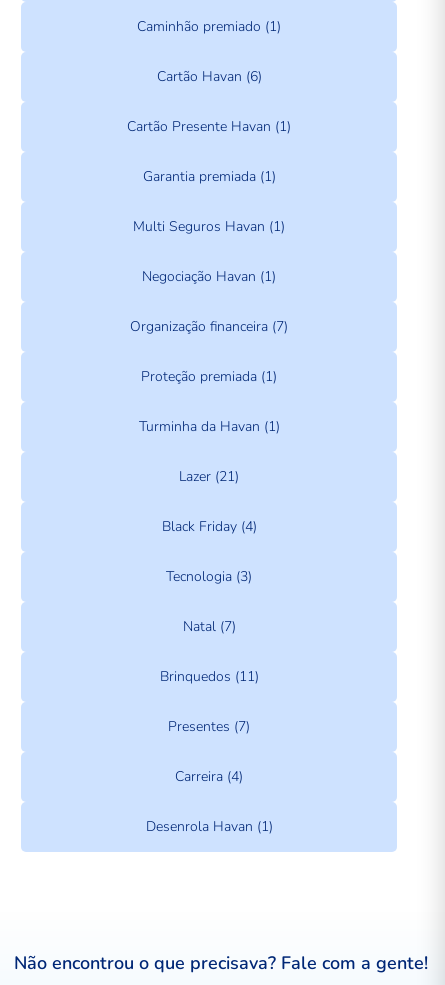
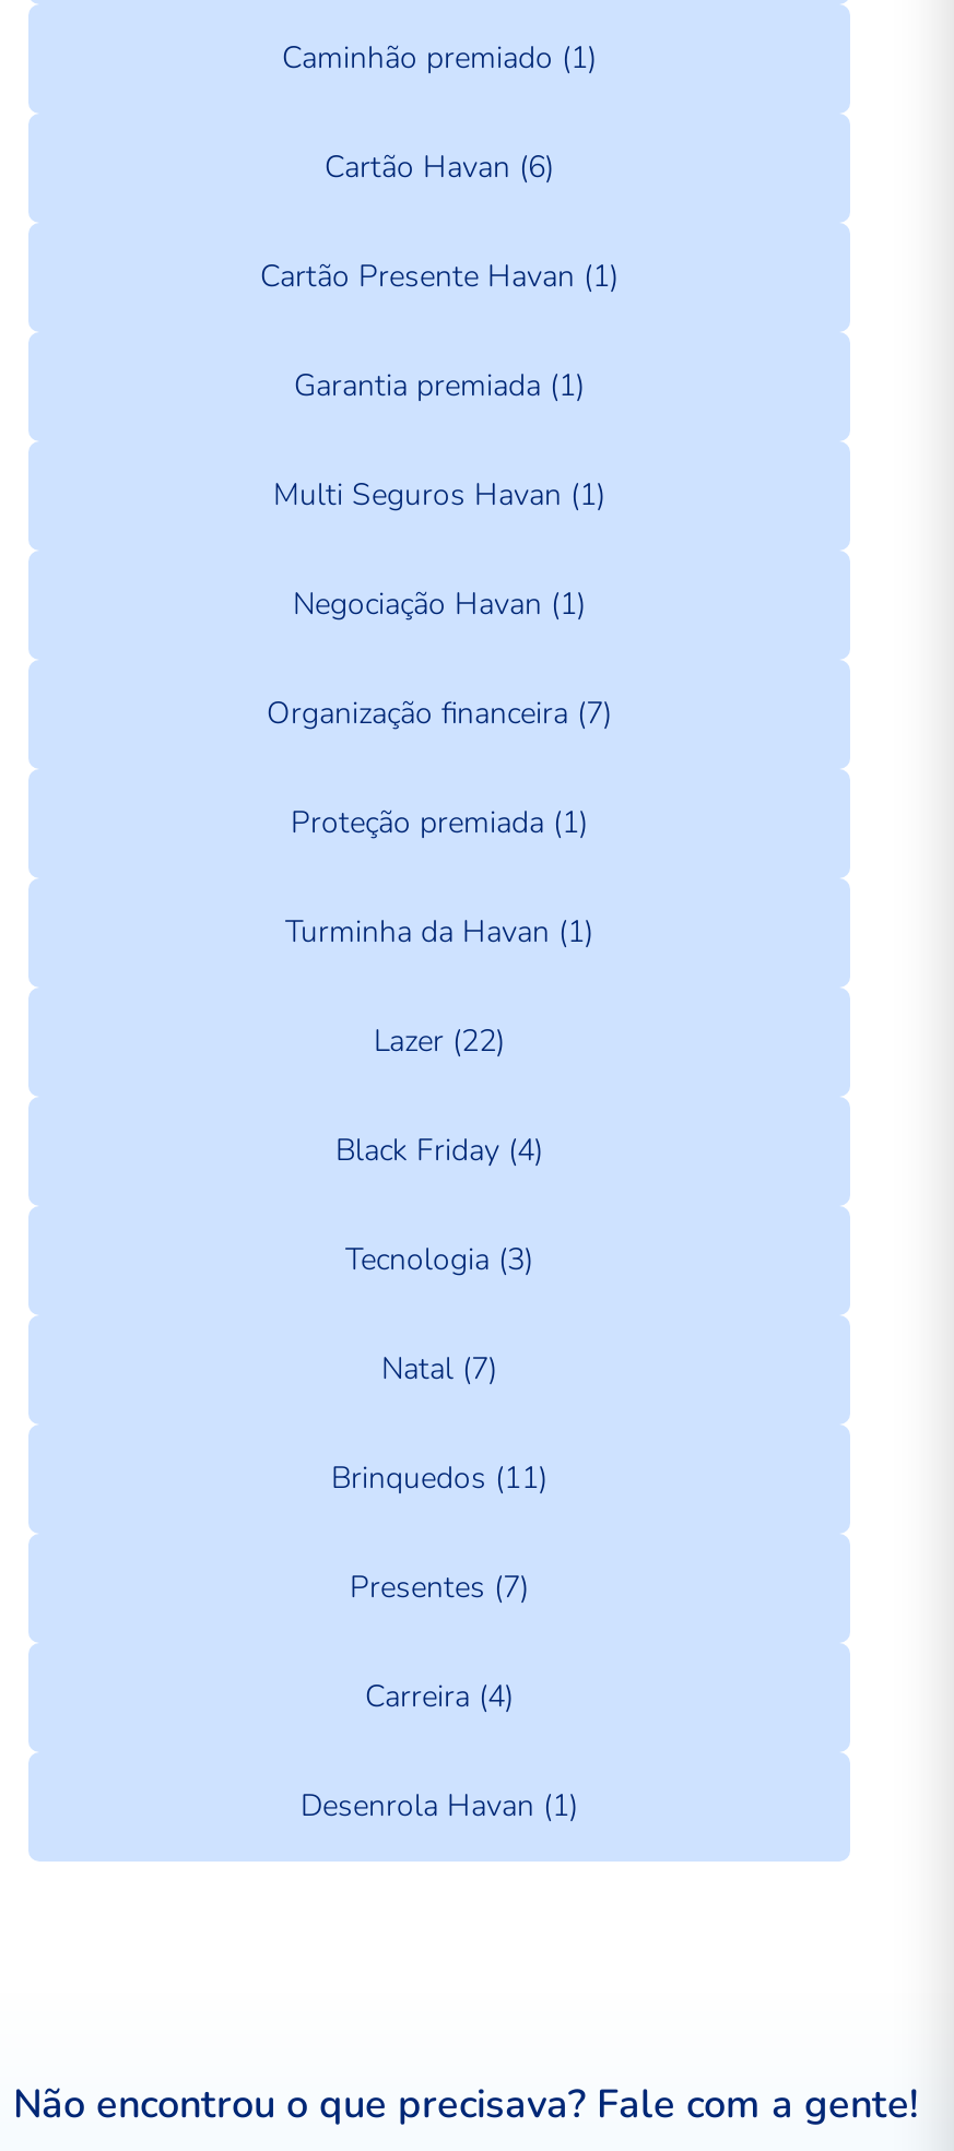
[179,467,239,486] Lazer (21) -> [374,1020,505,1062] Lazer (22)

